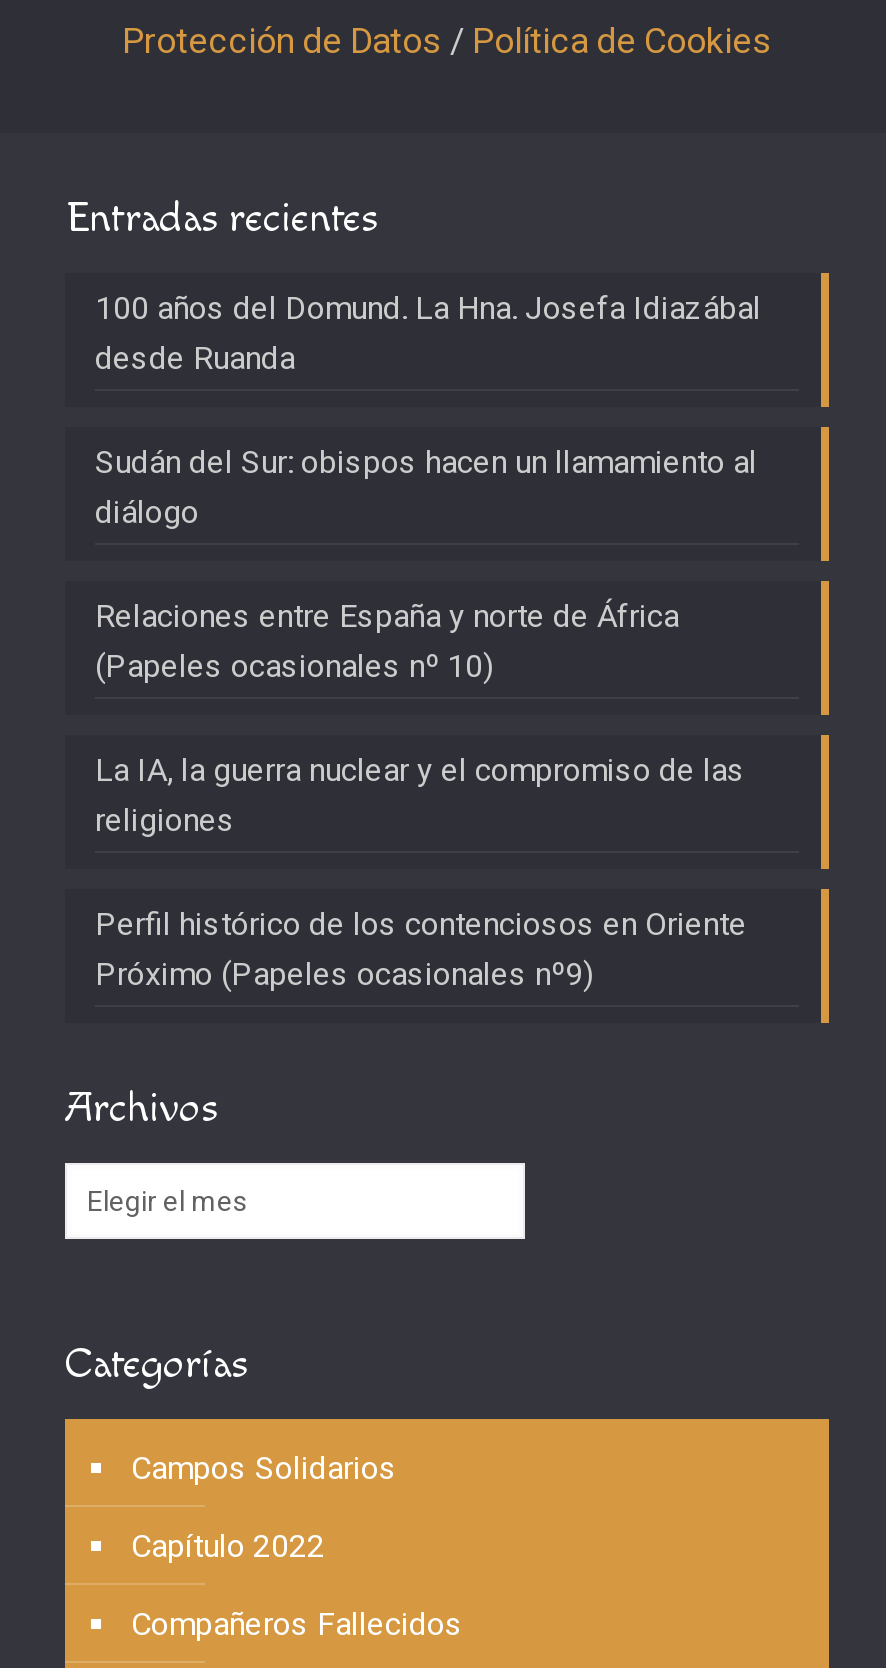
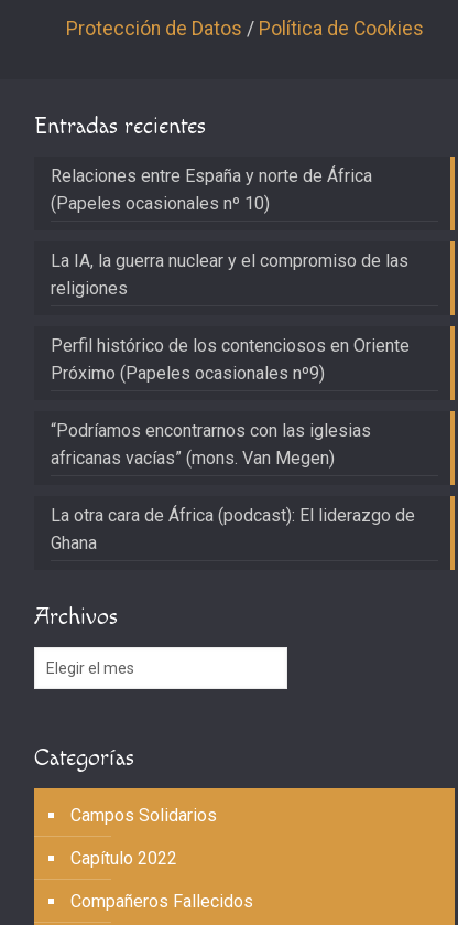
[95,288,761,530] 100 años del Domund. La Hna. Josefa Idiazábal | desde Ruanda | Sudán del Sur: obispos hacen un llamamiento al | diálogo -> none
moved [95,596,747,992] -> [51,166,410,384]: Relaciones entre España y norte de África | (Papeles ocasionales nº 10) | La IA, la guerra nuclear y el compromiso de las | religiones | Perfil histórico de los contenciosos en Oriente | Próximo (Papeles ocasionales nº9)
none -> [51,420,415,554] “Podríamos encontrarnos con las iglesias | africanas vacías” (mons. Van Megen) | La otra cara de África (podcast): El liderazgo de | Ghana

